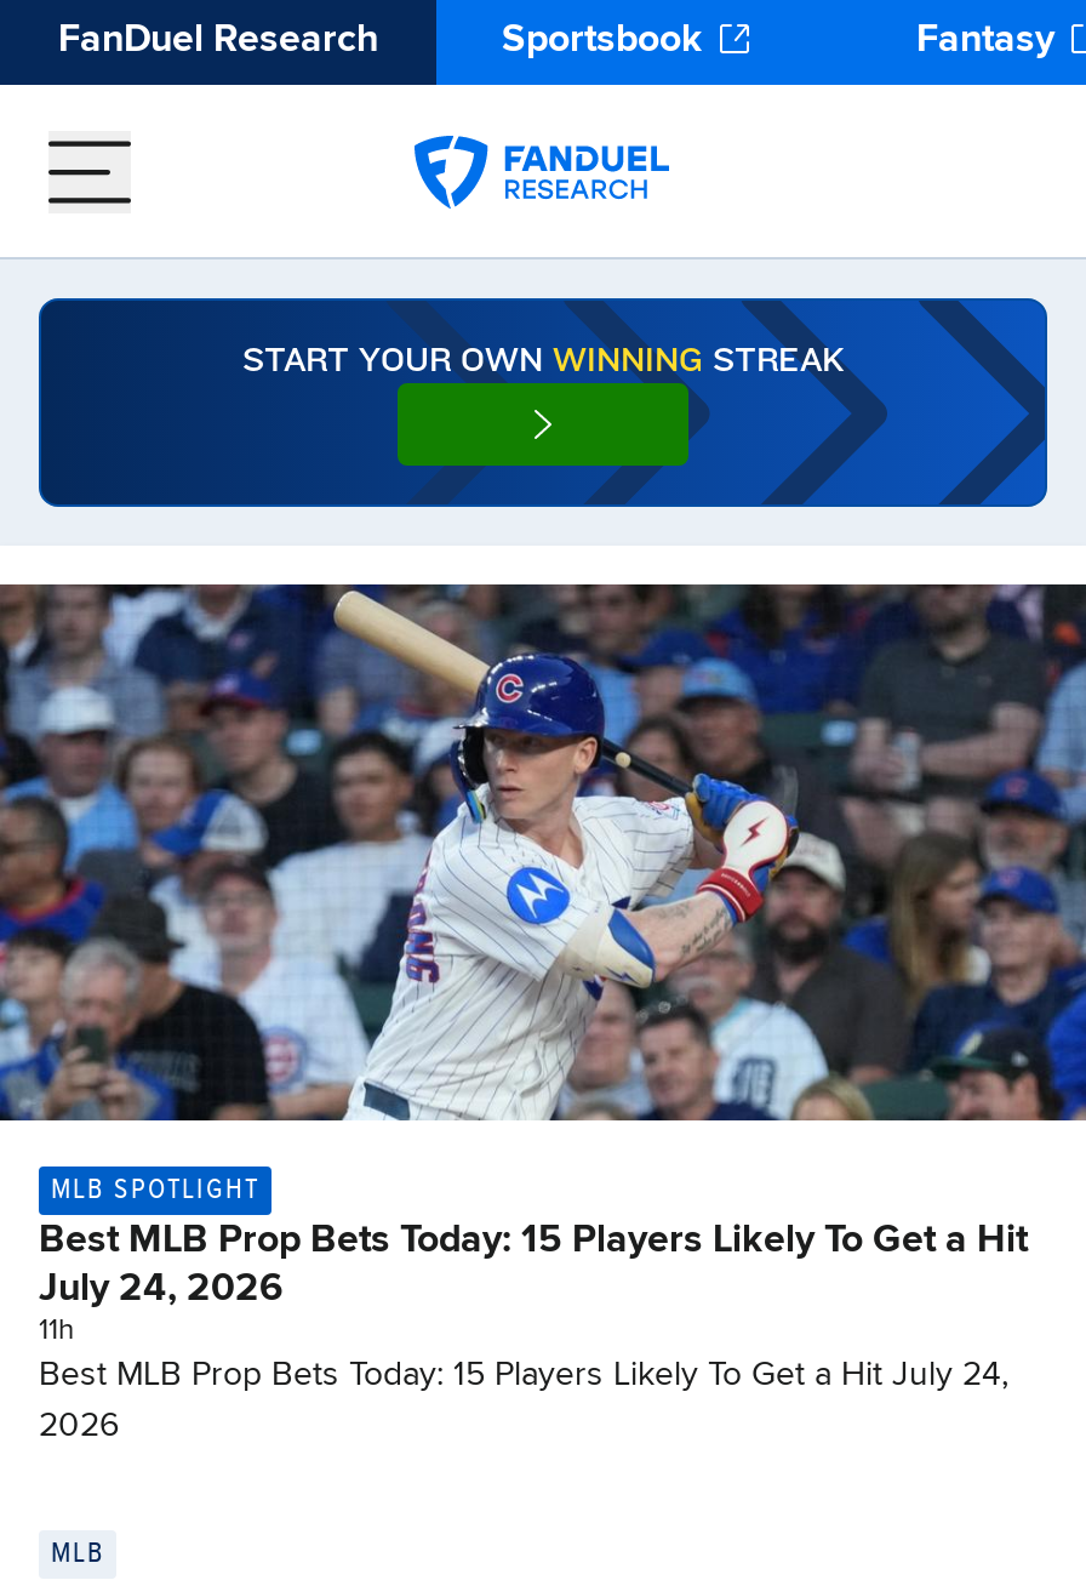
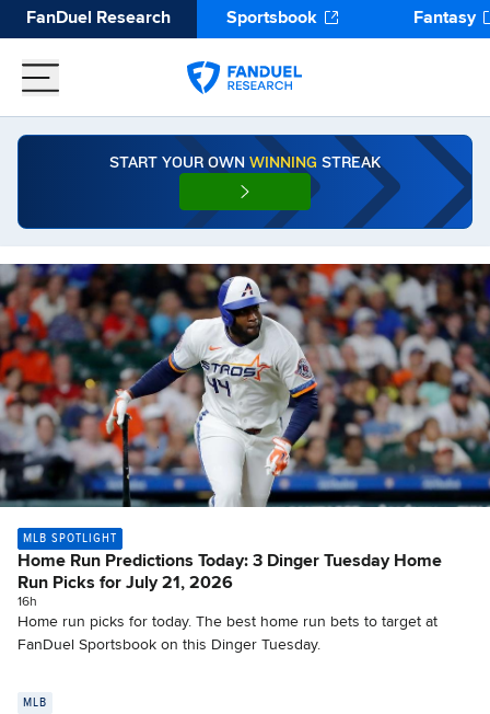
[7,582,1079,1120] [image] -> [3,263,487,508] [image]
[39,1223,1028,1393] Best MLB Prop Bets Today: 15 Players Likely To Get a Hit | July 24, 2026 | 11h | Best MLB Prop Bets Today: 15 Players Likely To Get a Hit July 24, -> [17,553,442,630] Home Run Predictions Today: 3 Dinger Tuesday Home | Run Picks for July 21, 2026 | 16h | Home run picks for today. The best home run bets to target at
[39,1410,119,1443] 2026 -> [17,637,320,653] FanDuel Sportsbook on this Dinger Tuesday.

